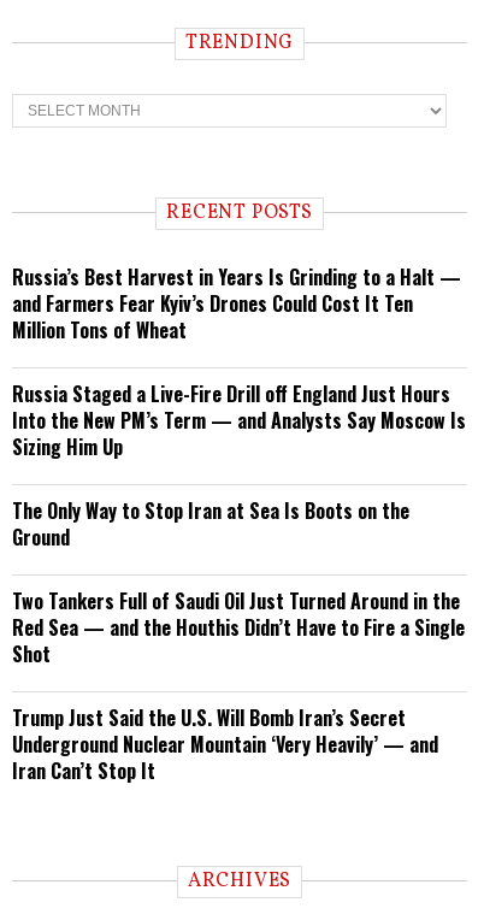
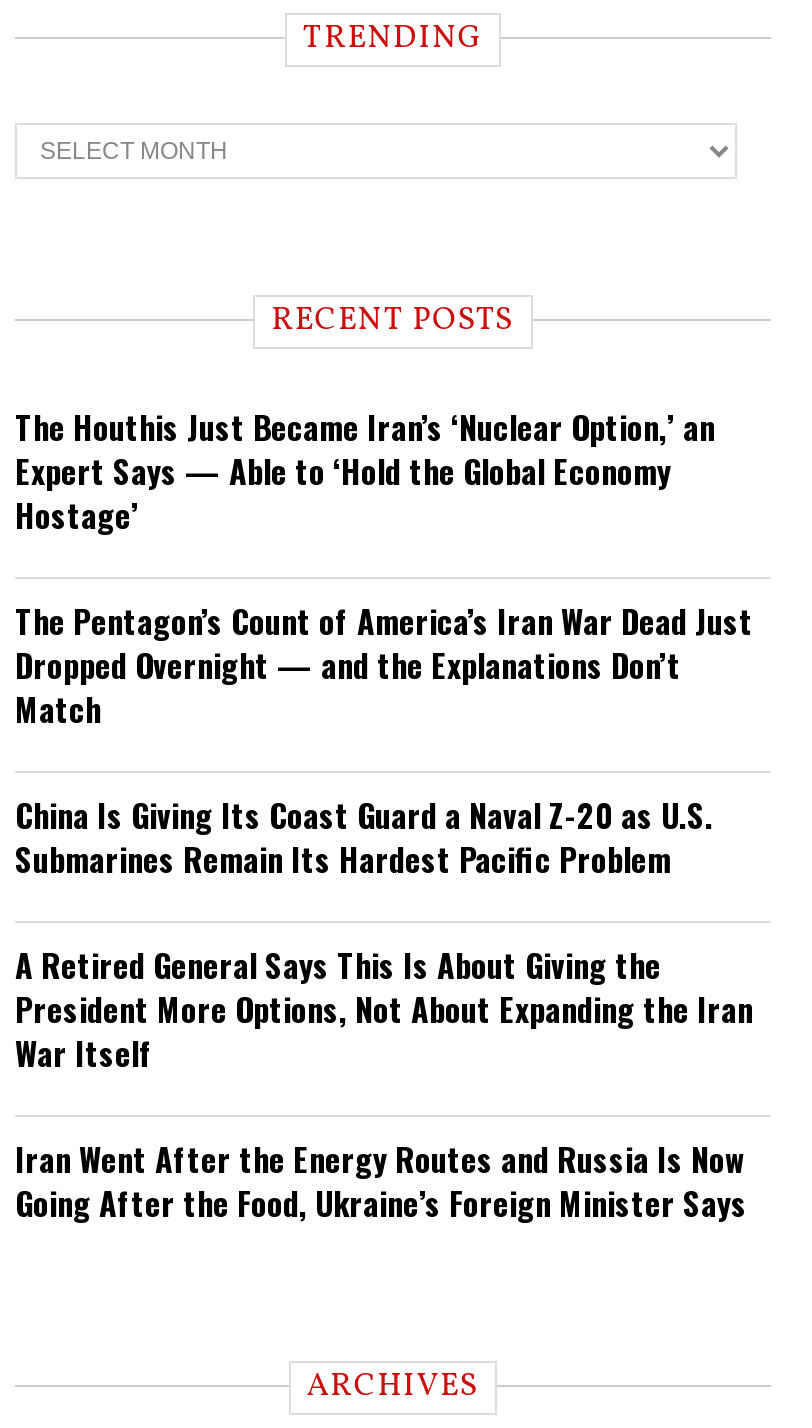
[12,263,461,344] Russia’s Best Harvest in Years Is Grinding to a Halt — | and Farmers Fear Kyiv’s Drones Could Cost It Ten | Million Tons of Wheat -> [15,403,715,539] The Houthis Just Became Iran’s ‘Nuclear Option,’ an | Expert Says — Able to ‘Hold the Global Economy | Hostage’
[12,379,466,461] Russia Staged a Live-Fire Drill off England Just Hours | Into the New PM’s Term — and Analysts Say Moscow Is | Sizing Him Up -> [15,597,753,733] The Pentagon’s Count of America’s Iran War Dead Just | Dropped Overnight — and the Explanations Don’t | Match
[12,496,409,552] The Only Way to Stop Iran at Sea Is Boots on the | Ground -> [15,791,713,883] China Is Giving Its Coast Guard a Naval Z-20 as U.S. | Submarines Remain Its Hardest Pacific Problem
[12,586,465,668] Two Tankers Full of Saudi Oil Just Turned Around in the | Red Sea — and the Houthis Didn’t Have to Fire a Single | Shot -> [15,941,753,1077] A Retired General Says This Is About Giving the | President More Options, Not About Expanding the Iran | War Itself
[12,703,438,785] Trump Just Said the U.S. Will Bomb Iran’s Secret | Underground Nuclear Mountain ‘Very Heavily’ — and | Iran Can’t Stop It -> [15,1135,747,1227] Iran Went After the Energy Routes and Russia Is Now | Going After the Food, Ukraine’s Foreign Minister Says

